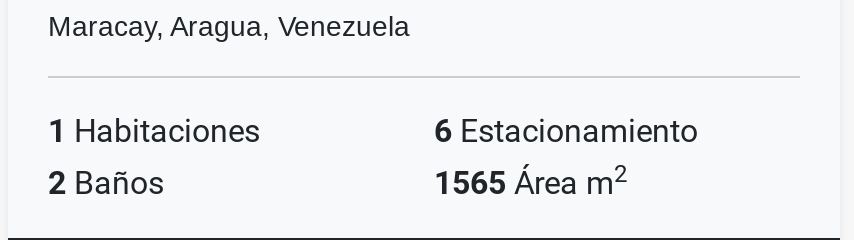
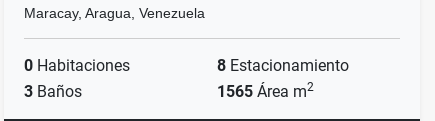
[48,113,260,151] 1 Habitaciones -> [24,56,130,75] 0 Habitaciones
[434,113,698,151] 6 Estacionamiento -> [217,56,349,75] 8 Estacionamiento
[48,165,164,203] 2 Baños -> [24,82,82,101] 3 Baños

